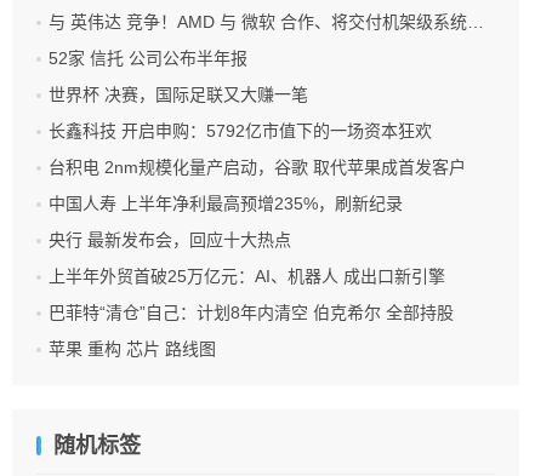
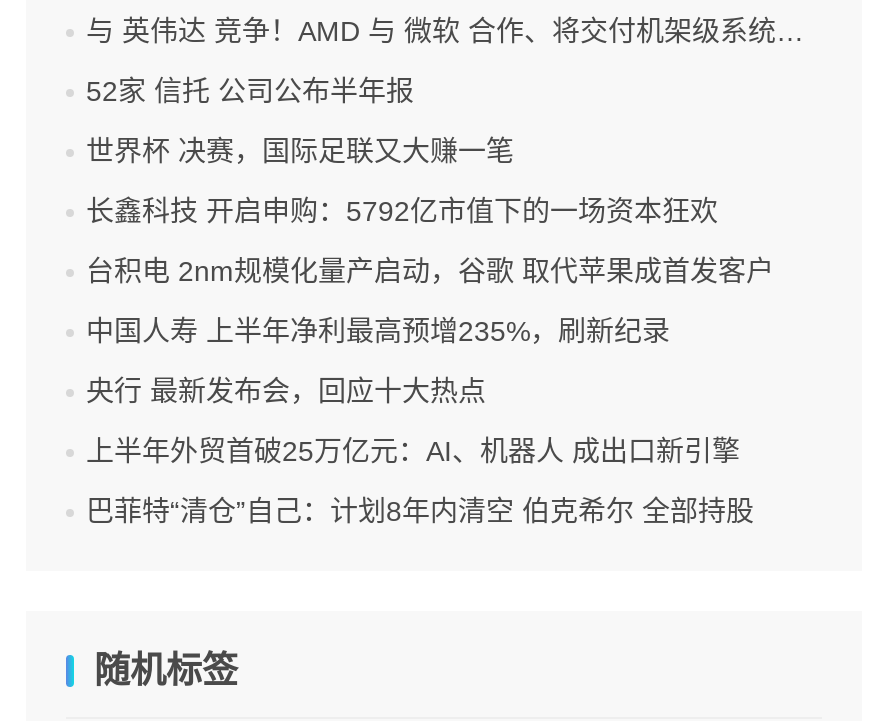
[49,339,216,358] 苹果 重构 芯片 路线图 -> none

